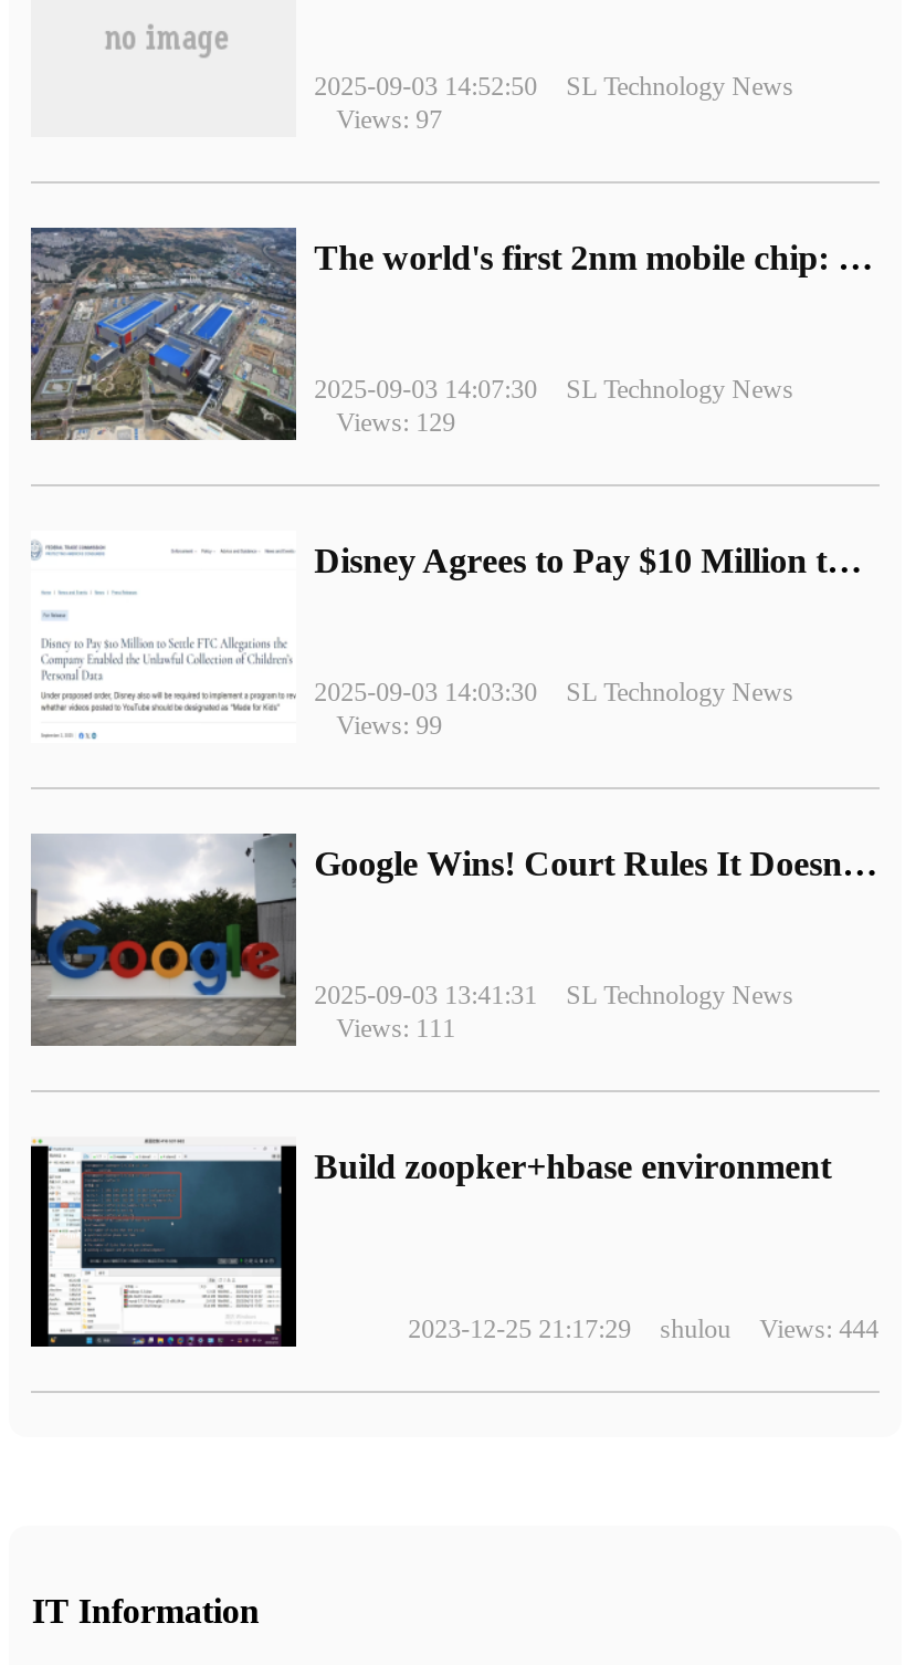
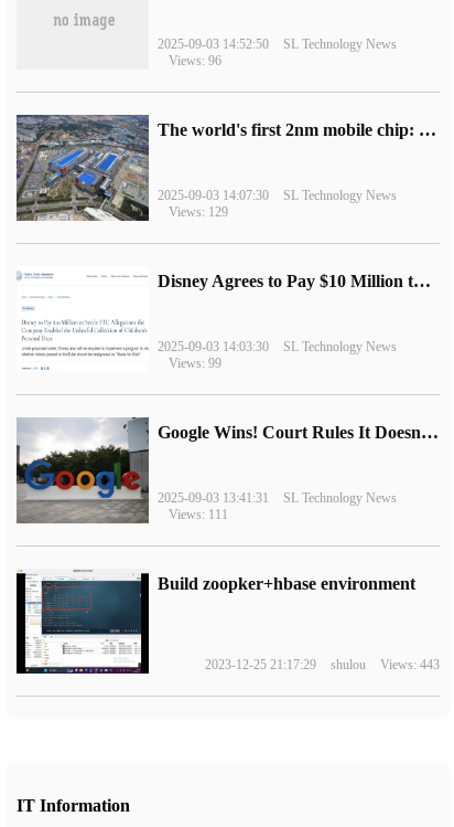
[336,104,442,135] Views: 97 -> [169,53,222,69] Views: 96
[408,1314,879,1345] 2023-12-25 21:17:29 shulou Views: 444 -> [205,657,439,673] 2023-12-25 21:17:29 shulou Views: 443

